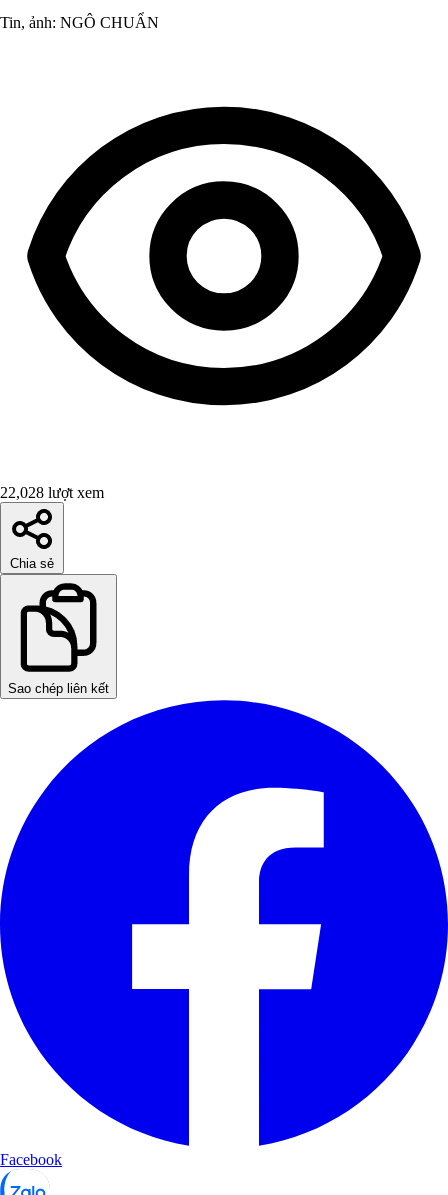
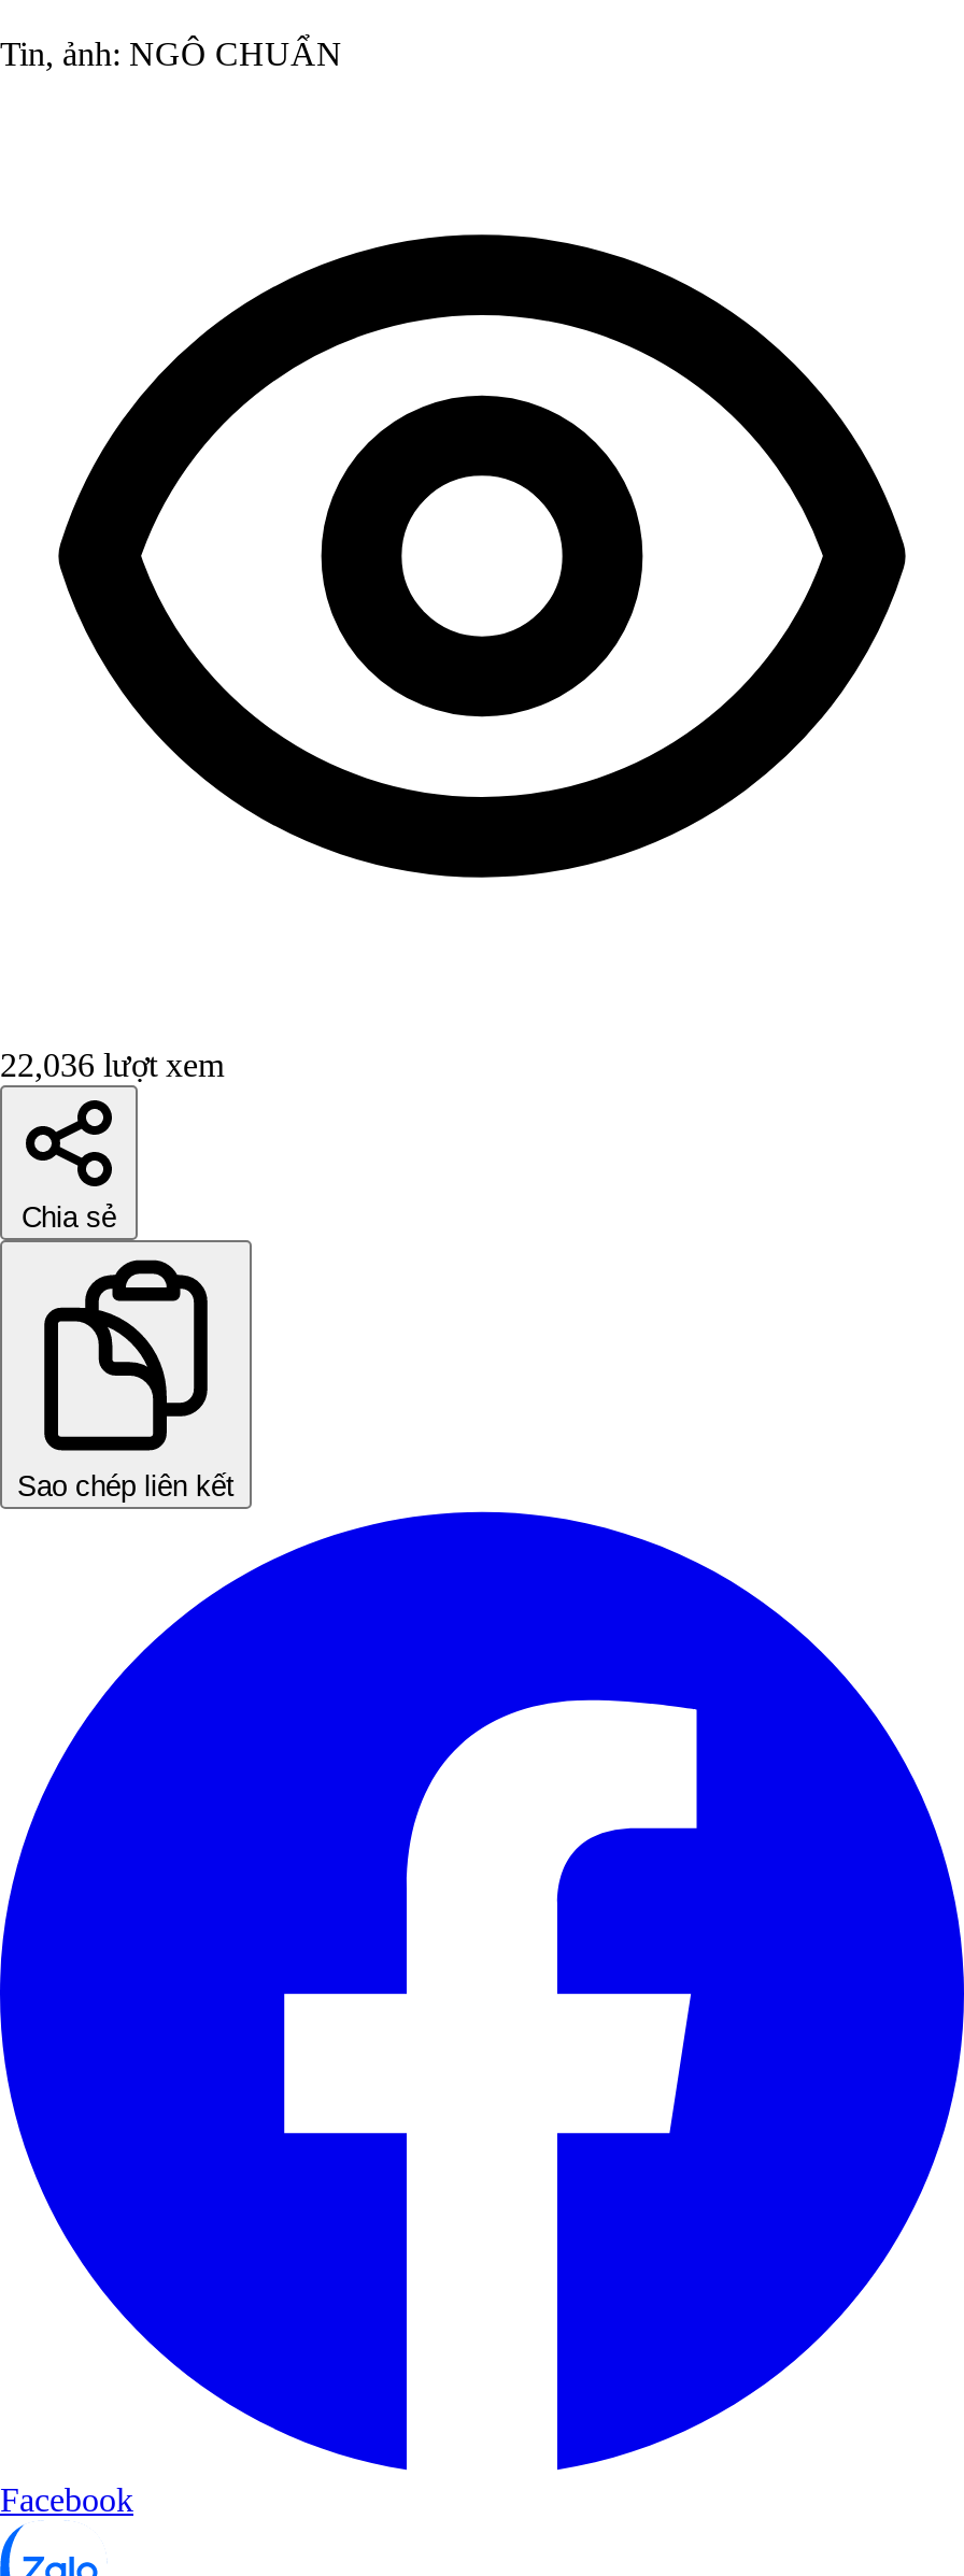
[0,484,104,501] 22,028 lượt xem -> [0,1046,224,1083] 22,036 lượt xem

